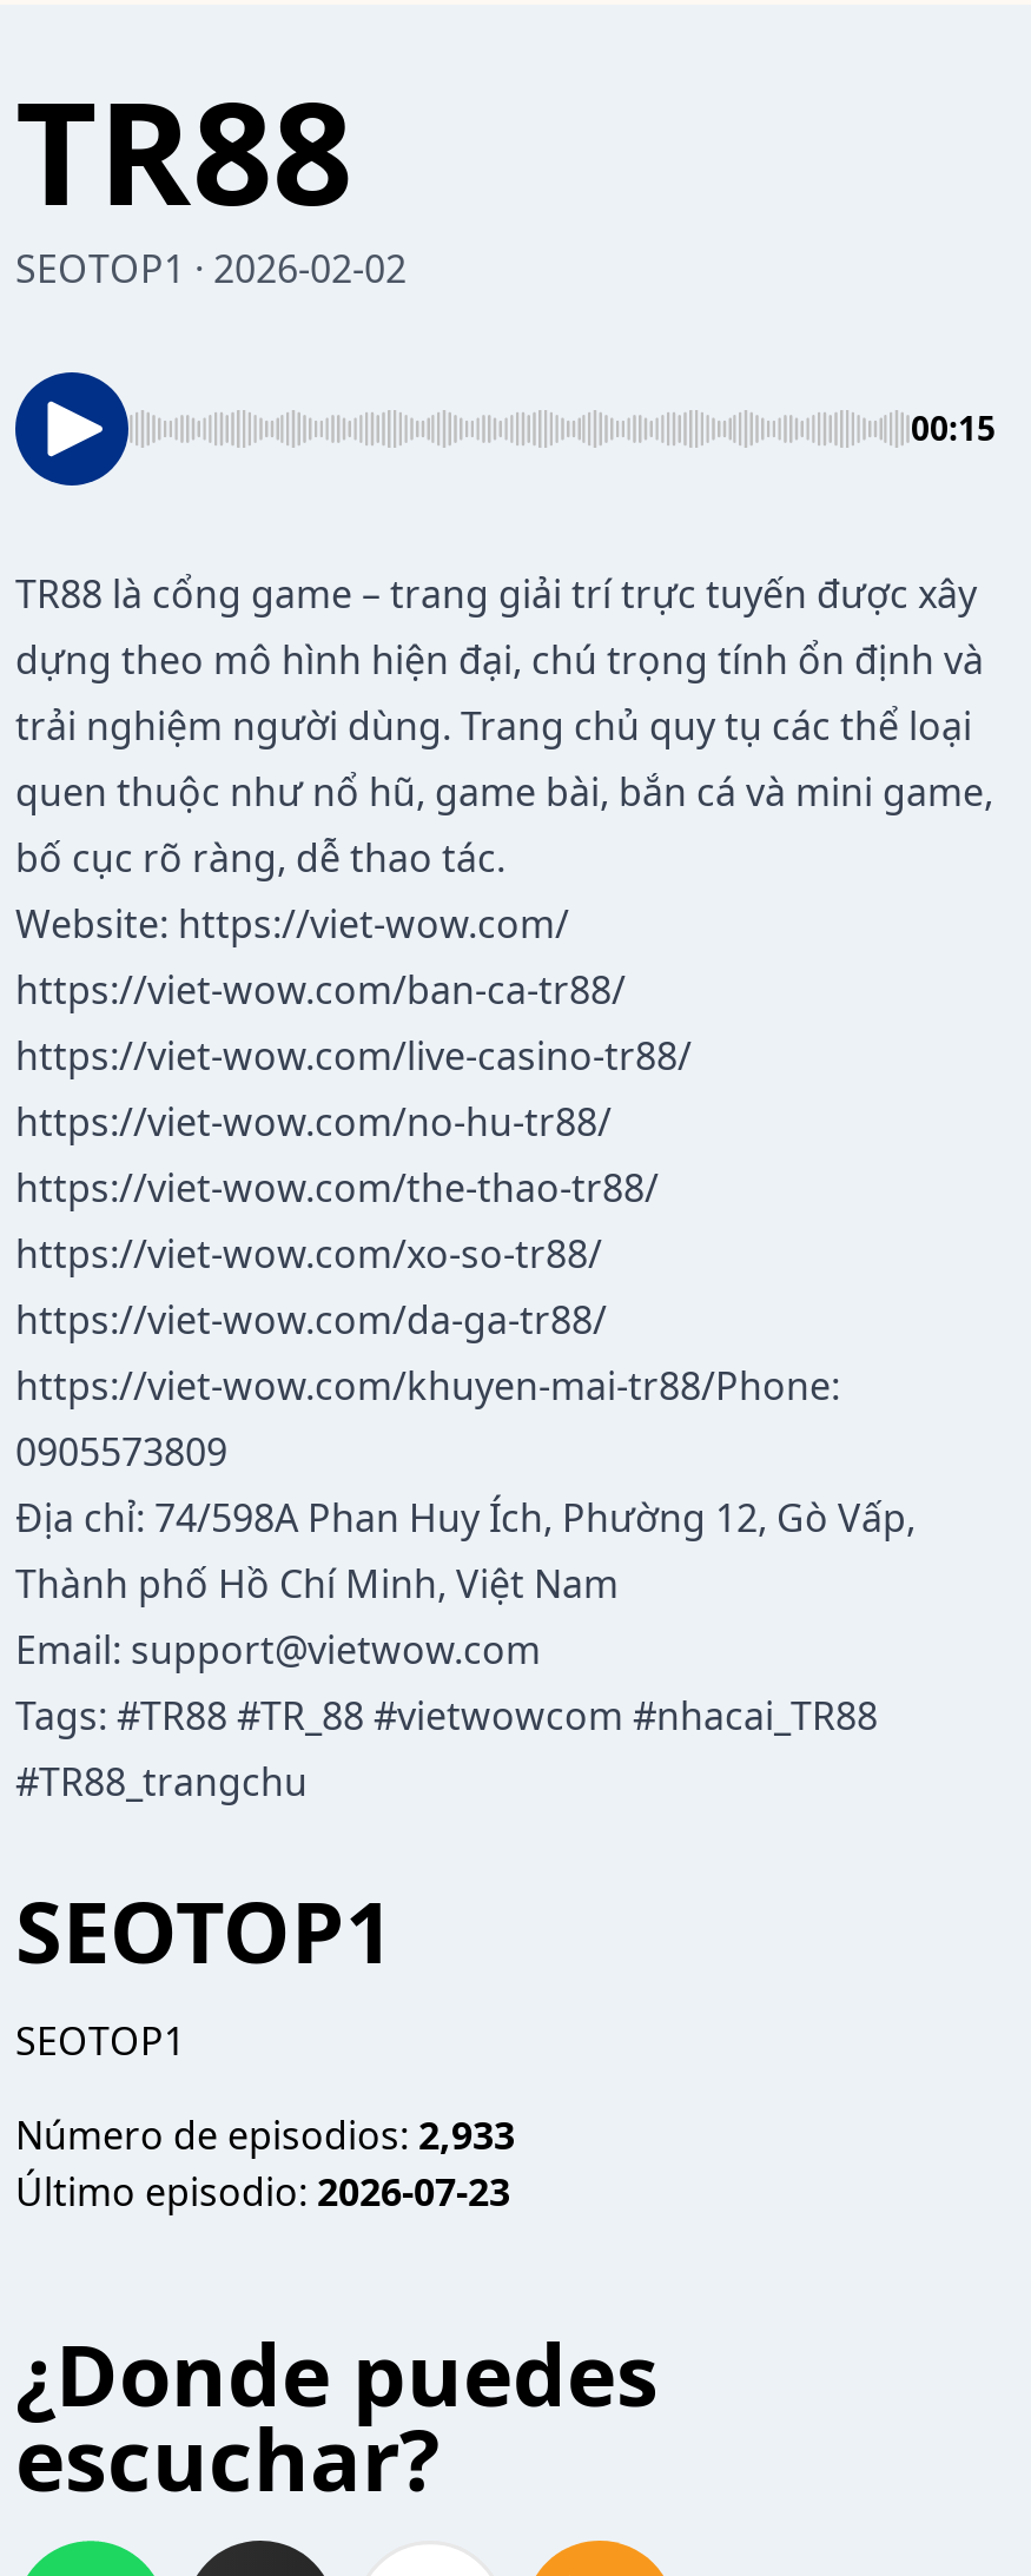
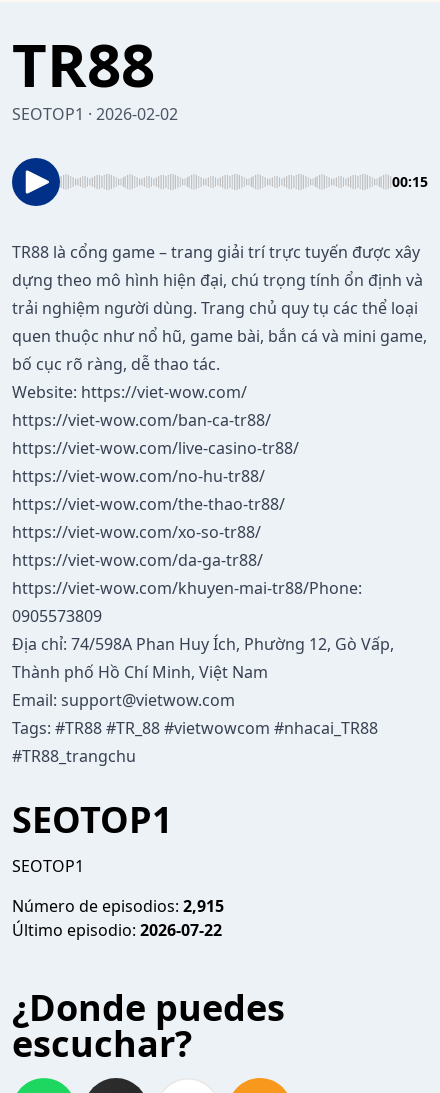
[15,2109,515,2161] Número de episodios: 2,933 -> [12,895,224,917] Número de episodios: 2,915
[15,2166,510,2218] Último episodio: 2026-07-23 -> [12,919,222,941] Último episodio: 2026-07-22

